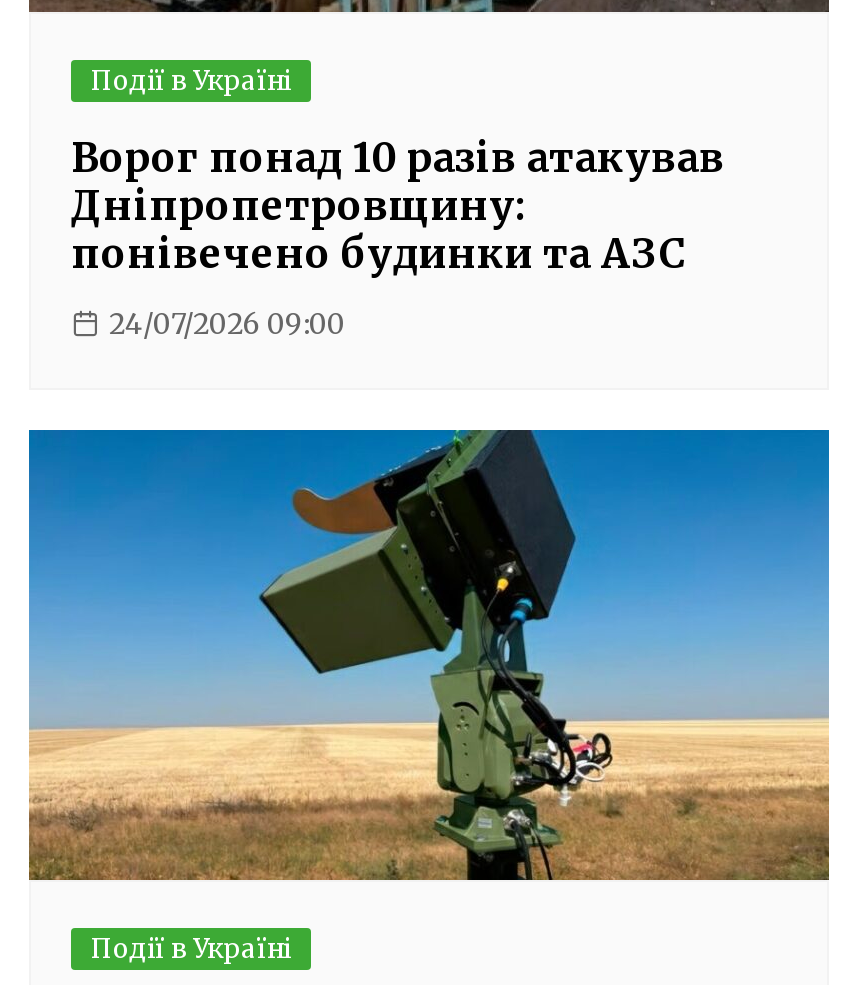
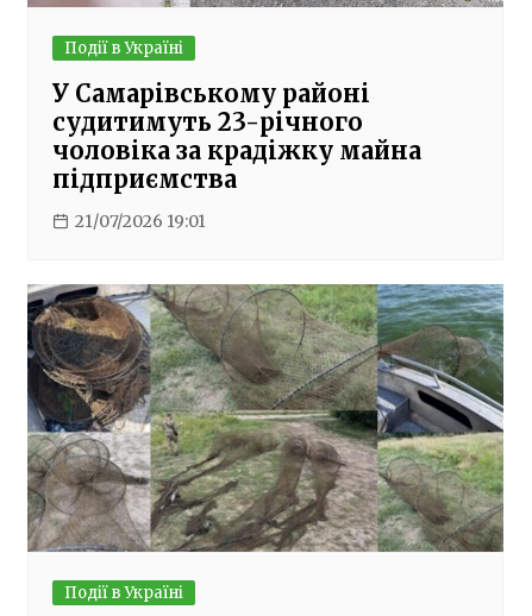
[71,132,725,278] Ворог понад 10 разів атакував | Дніпропетровщину: | понівечено будинки та АЗС -> [52,78,421,194] У Самарівському районі | судитимуть 23-річного | чоловіка за крадіжку майна | підприємства
[109,306,345,342] 24/07/2026 09:00 -> [75,210,206,232] 21/07/2026 19:01
[27,428,831,880] [image] -> [26,283,505,553] [image]

